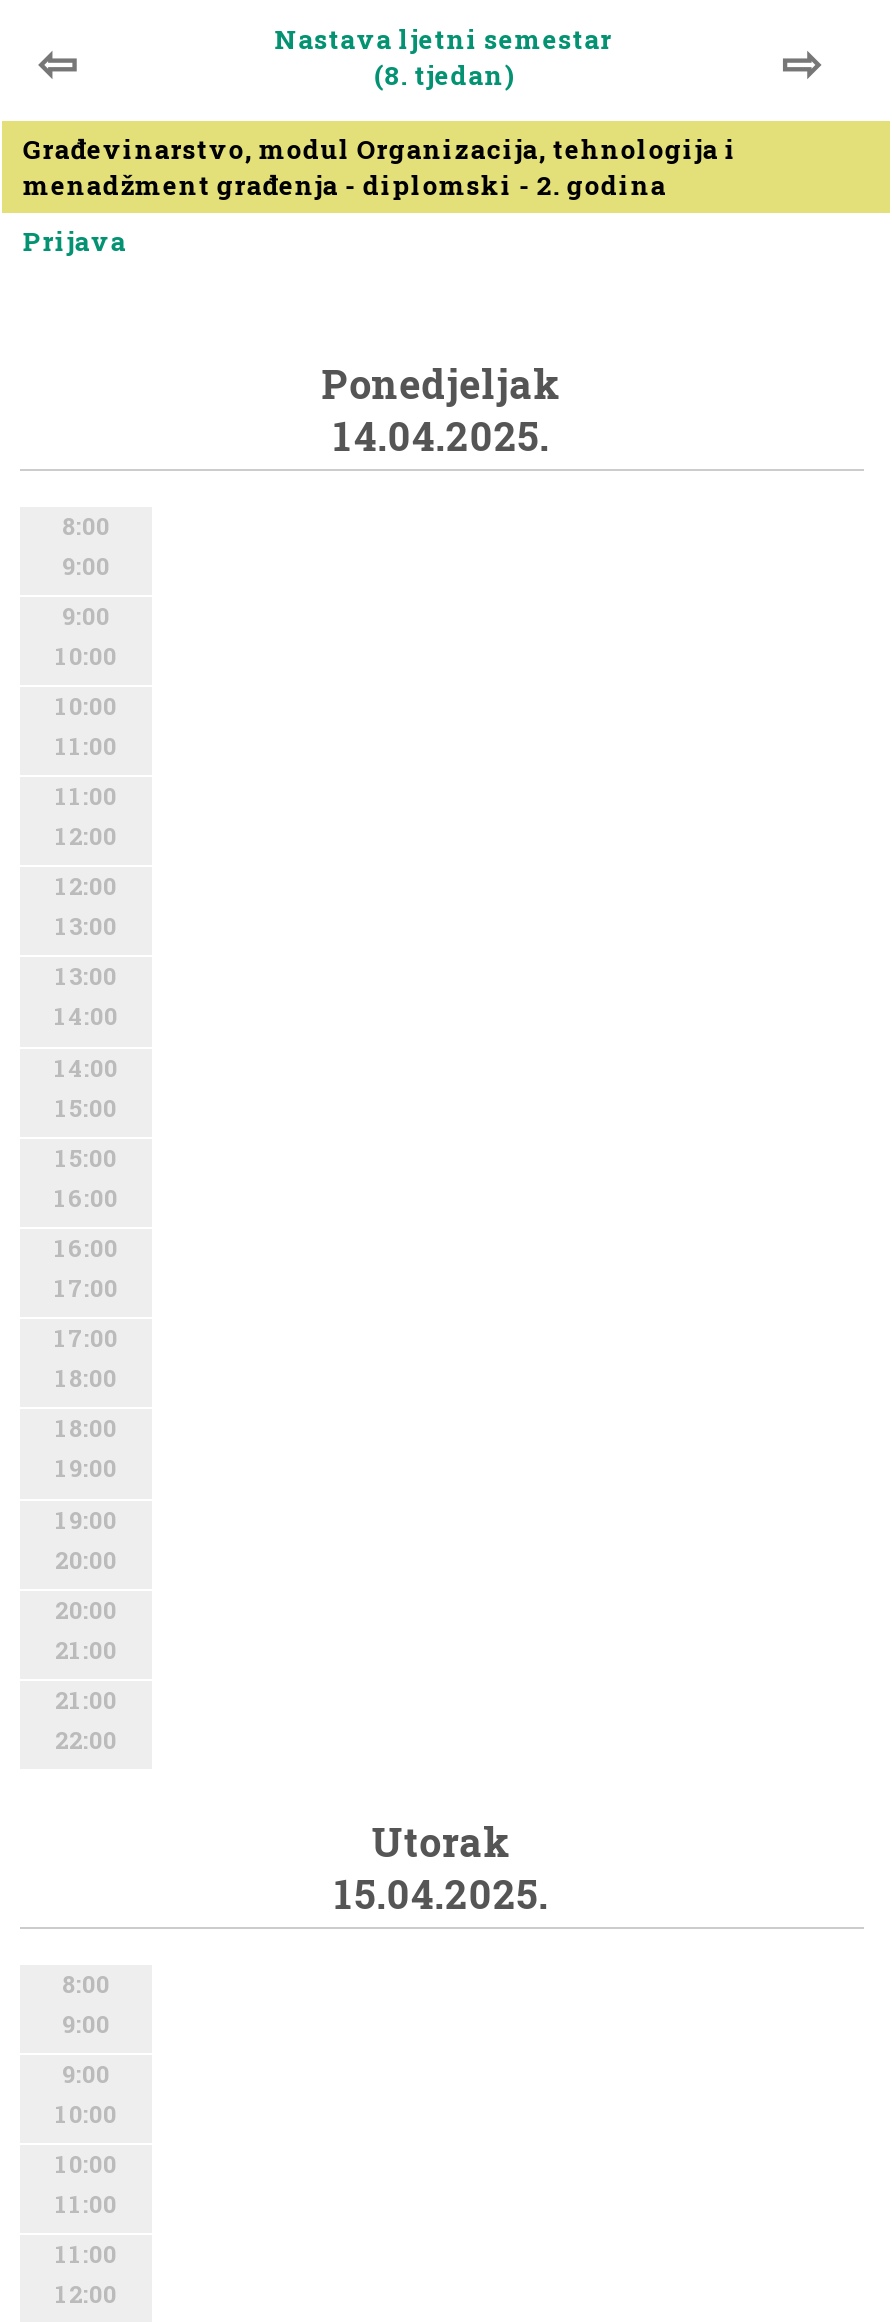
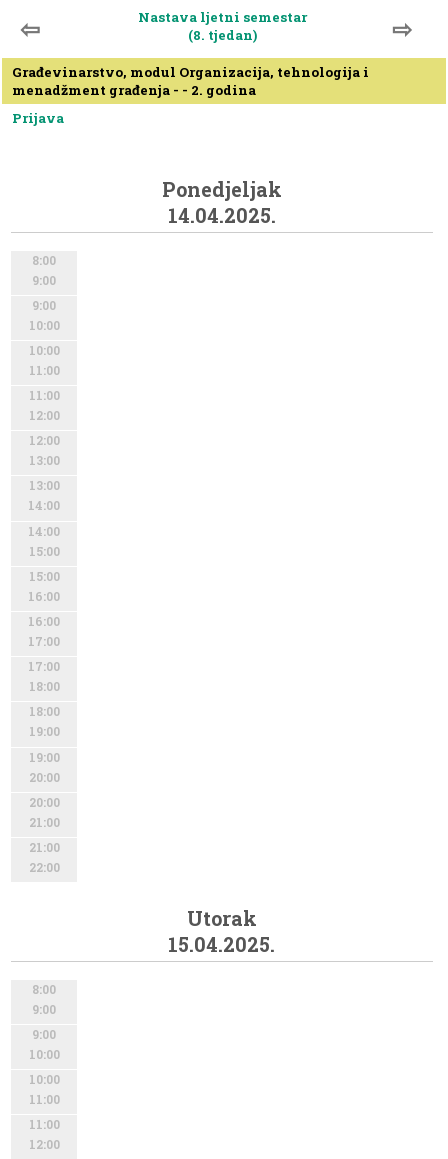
[22,167,666,203] menadžment građenja - diplomski - 2. godina -> [12,81,256,99] menadžment građenja - - 2. godina

